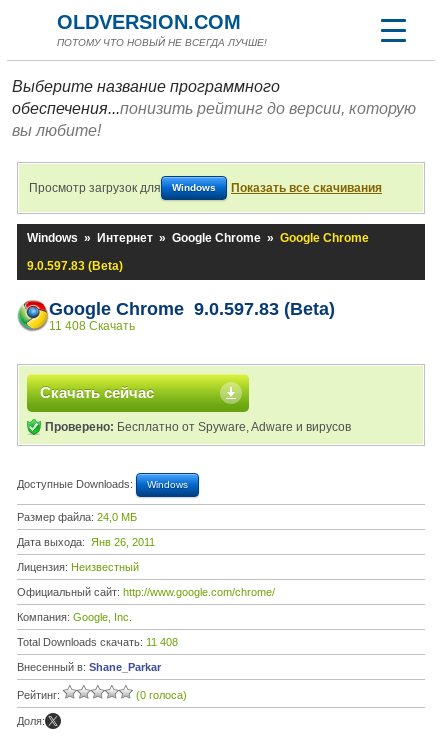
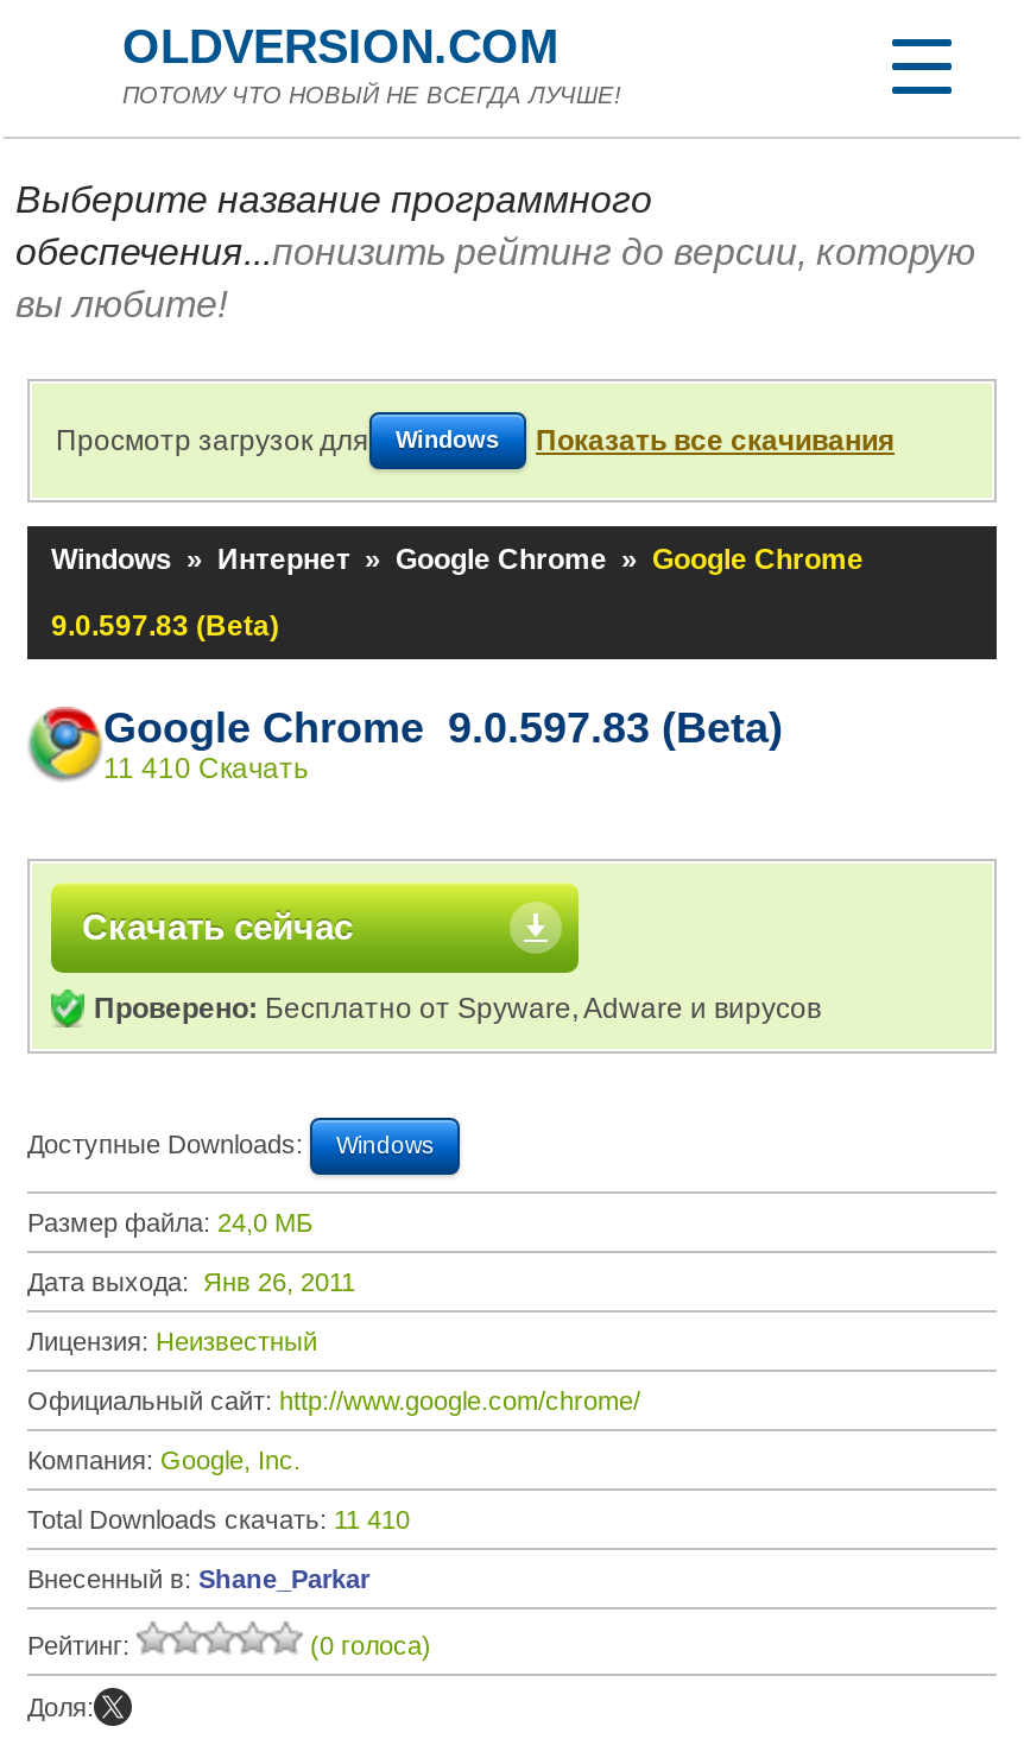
[49,319,135,333] 11 408 Скачать -> [103,752,308,785] 11 410 Скачать
[17,636,178,648] Total Downloads скачать: 11 408 -> [27,1505,410,1534] Total Downloads скачать: 11 410

